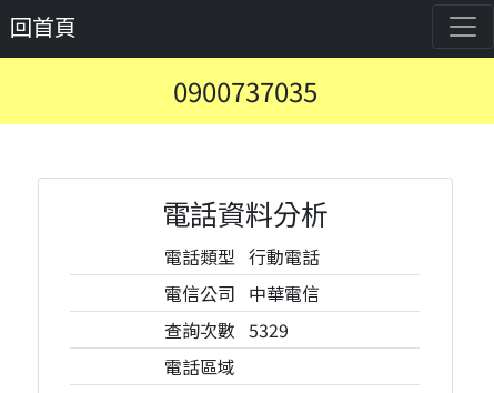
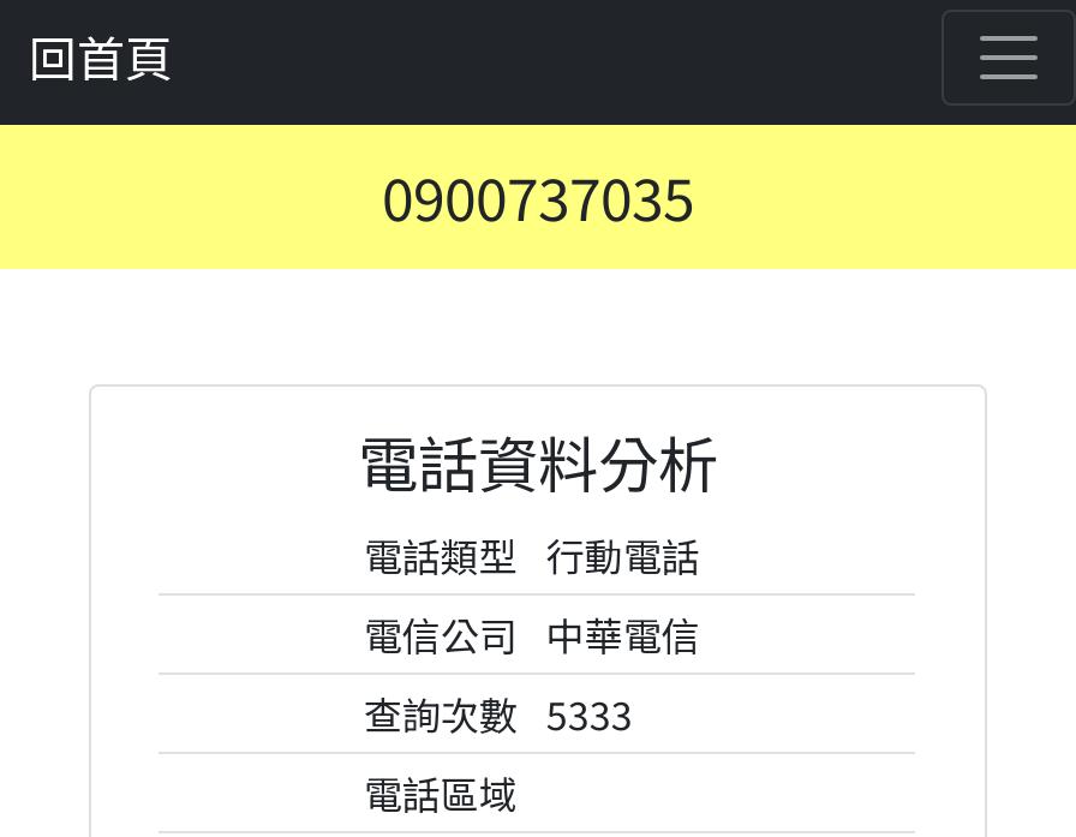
[165,316,289,343] 查詢次數 5329 -> [363,684,632,742] 查詢次數 5333

